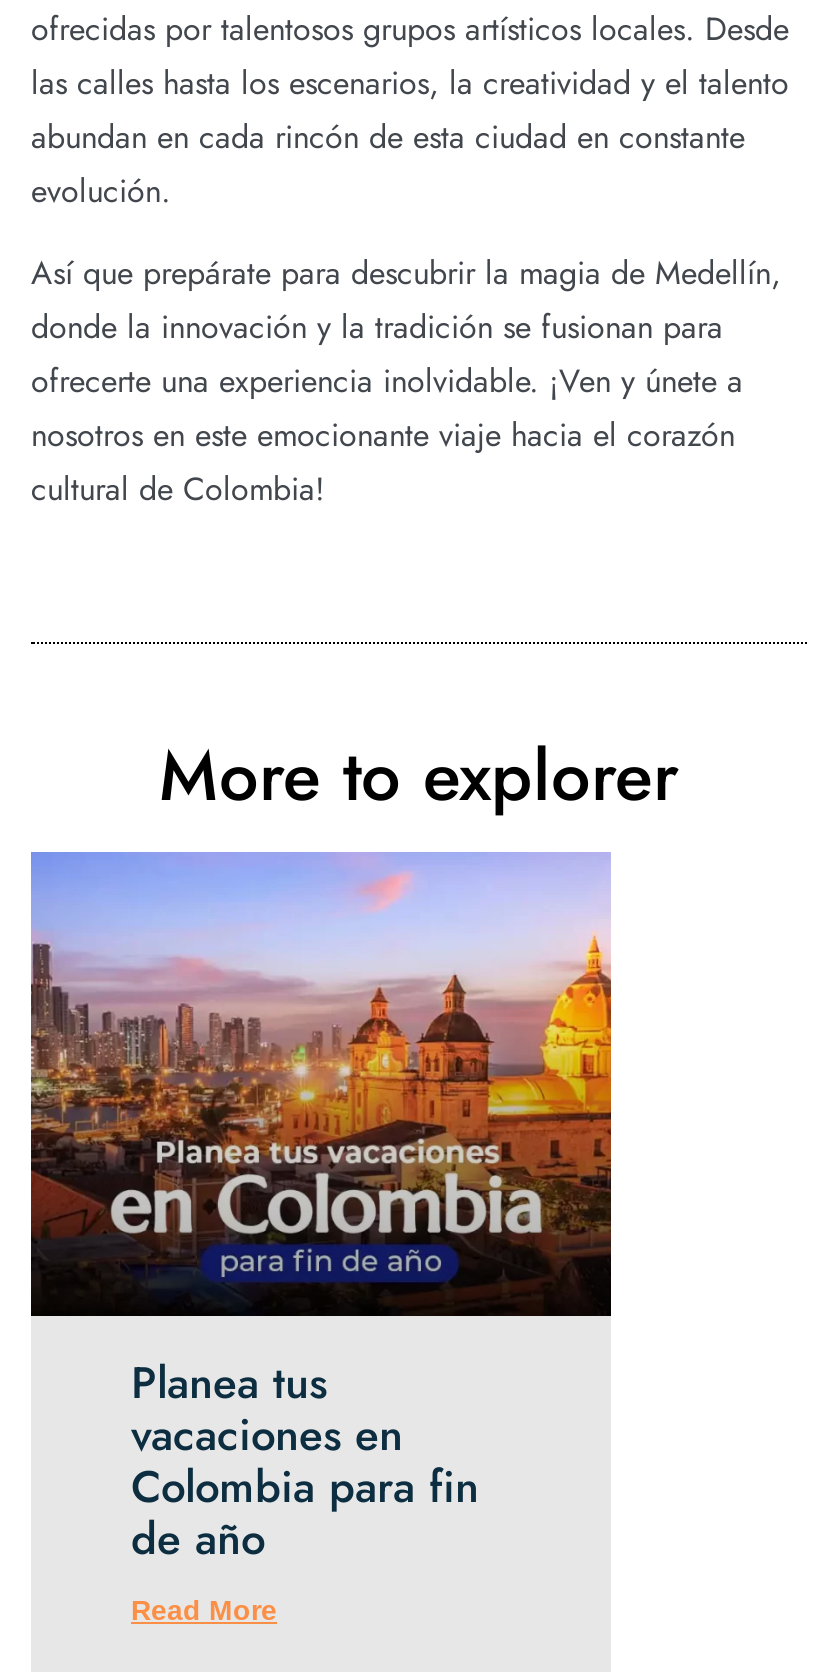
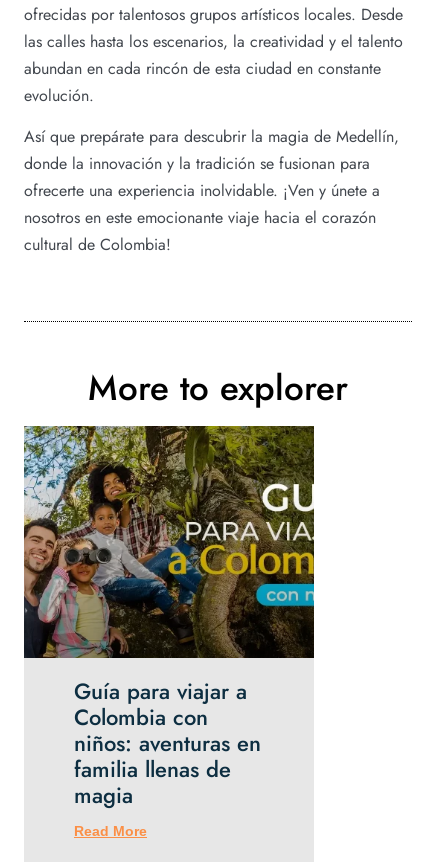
[31,850,613,1571] [image] | Planea tus | vacaciones en | Colombia para fin | de año -> [23,425,315,811] [image] | Guía para viajar a | Colombia con | niños: aventuras en | familia llenas de | magia

